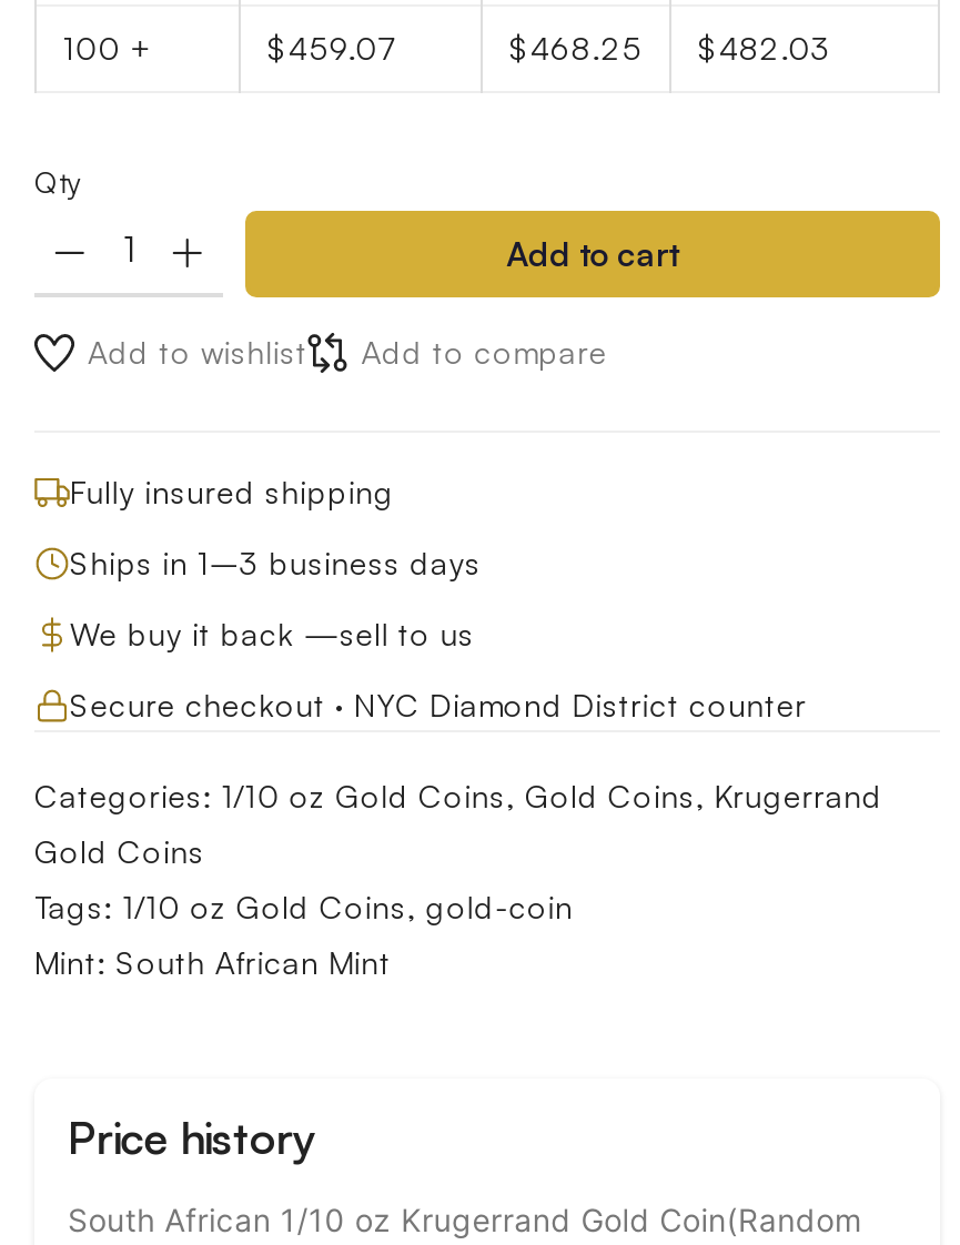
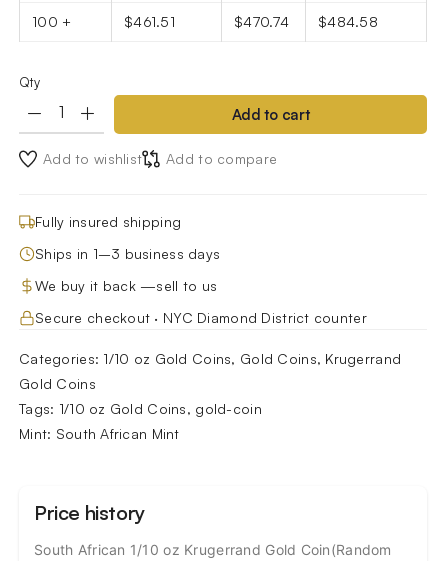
[267,30,394,67] $459.07 -> [124,13,175,30] $461.51
[509,30,643,67] $468.25 -> [234,13,289,30] $470.74
[698,30,831,67] $482.03 -> [318,13,378,30] $484.58

